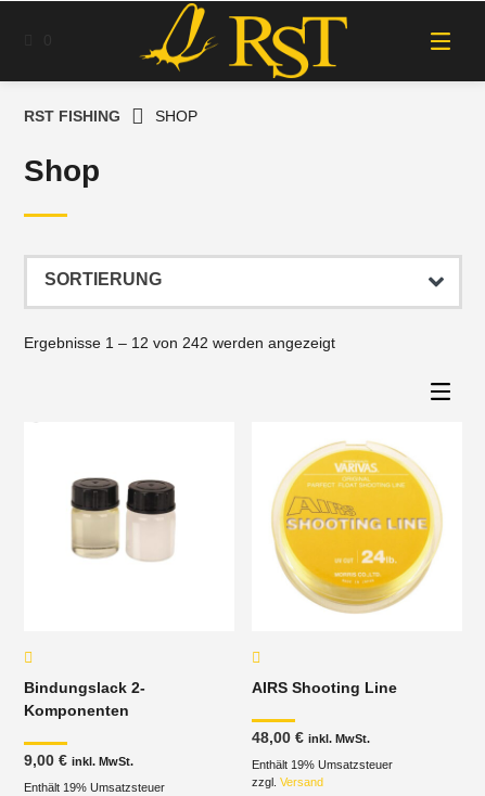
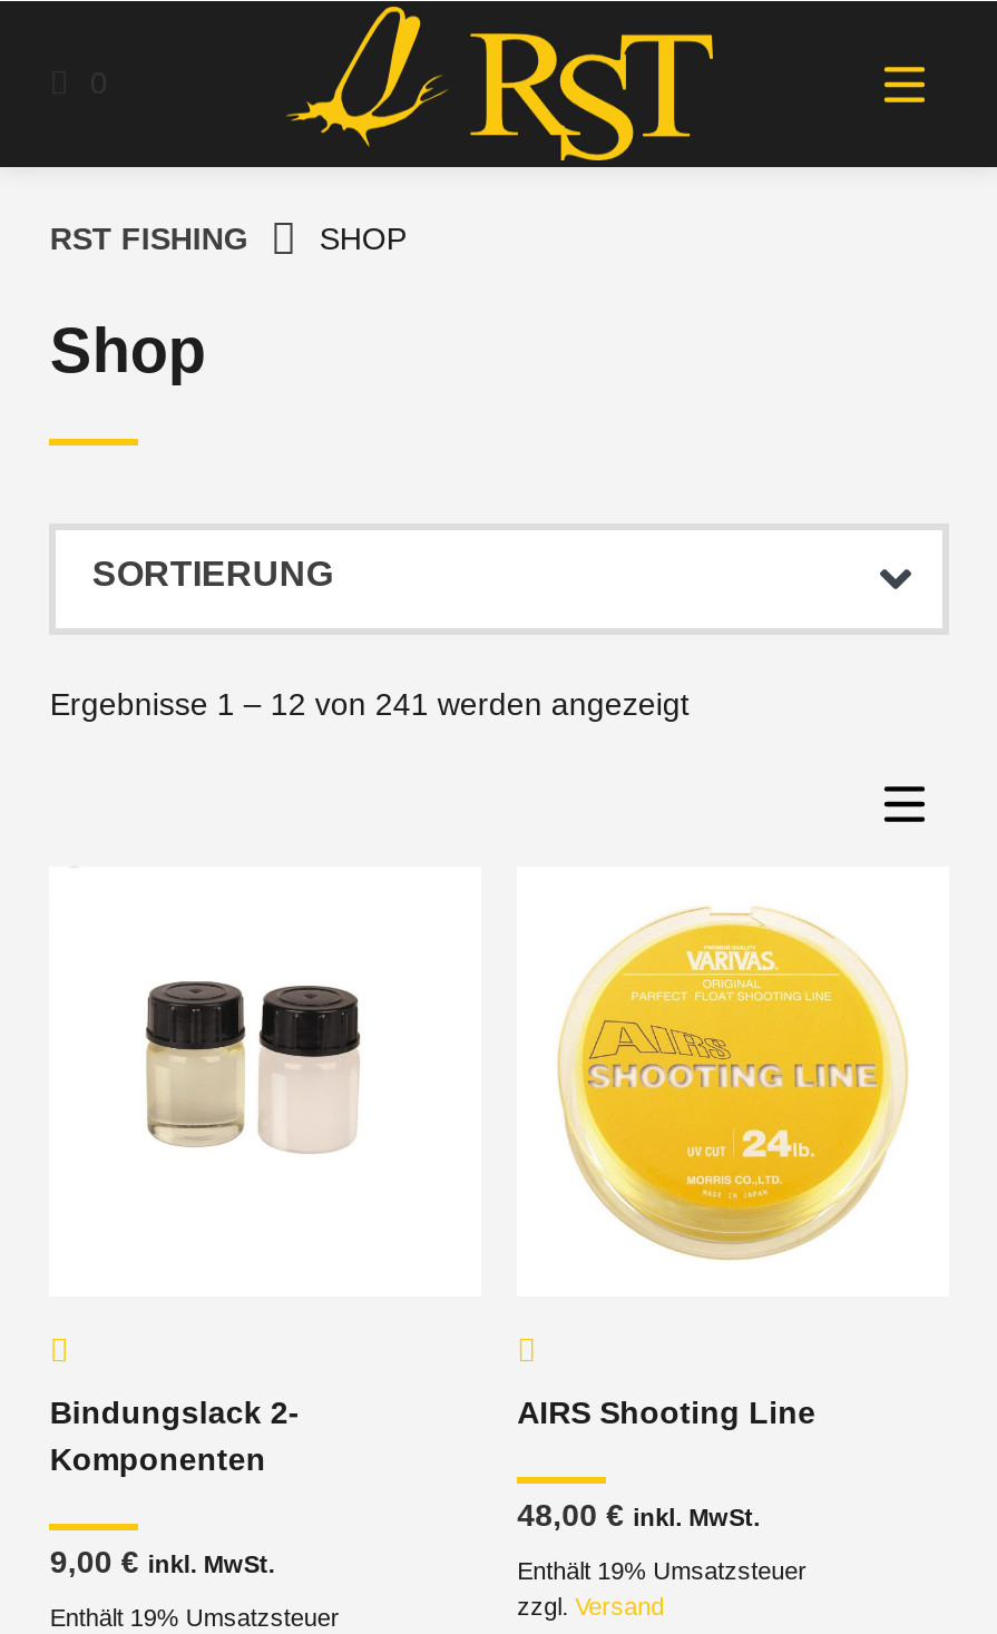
[24,333,336,351] Ergebnisse 1 – 12 von 242 werden angezeigt -> [50,685,689,721] Ergebnisse 1 – 12 von 241 werden angezeigt

